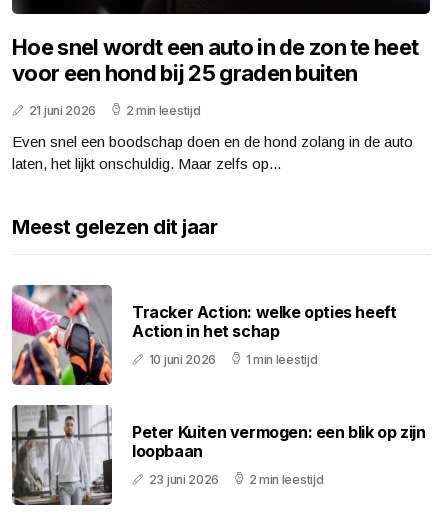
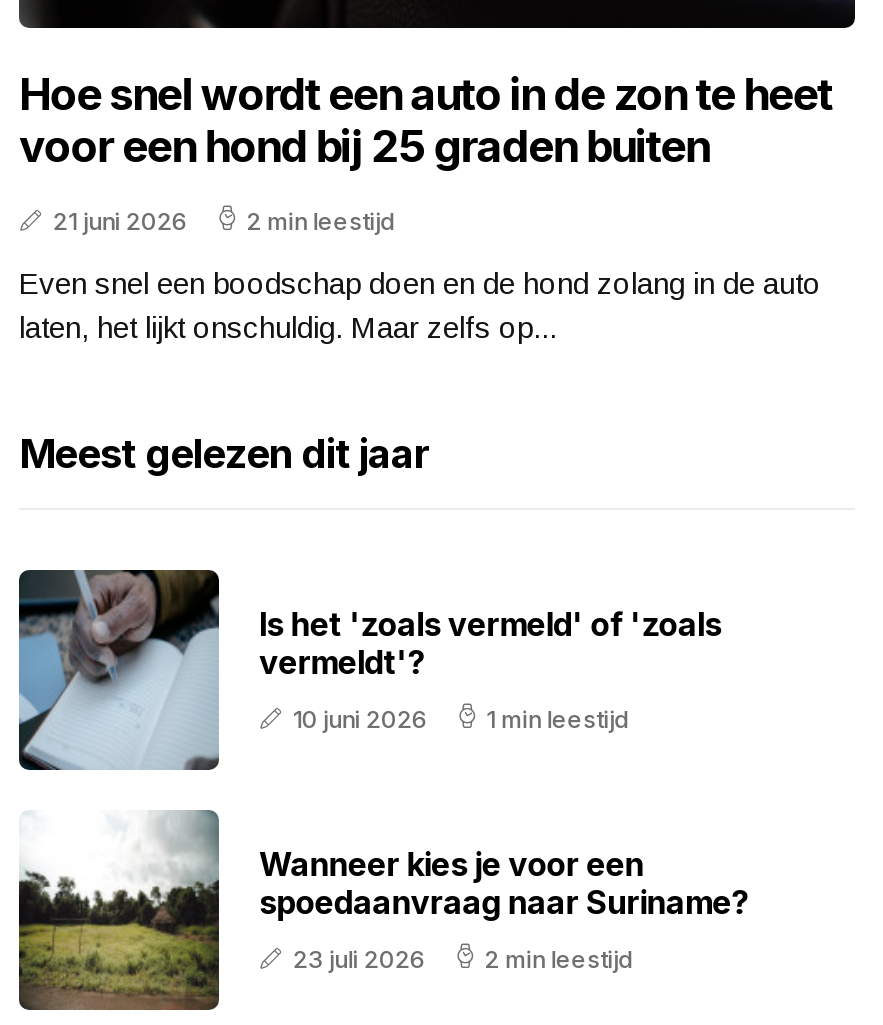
[11,285,396,386] [image] | Tracker Action: welke opties heeft | Action in het schap -> [17,570,721,772] [image] | Is het 'zoals vermeld' of 'zoals | vermeldt'?
[12,404,425,505] [image] | Peter Kuiten vermogen: een blik op zijn | loopbaan -> [17,810,749,1010] [image] | Wanneer kies je voor een | spoedaanvraag naar Suriname?
[149,472,323,487] 23 juni 2026 2 min leestijd -> [292,944,634,974] 23 juli 2026 2 min leestijd

